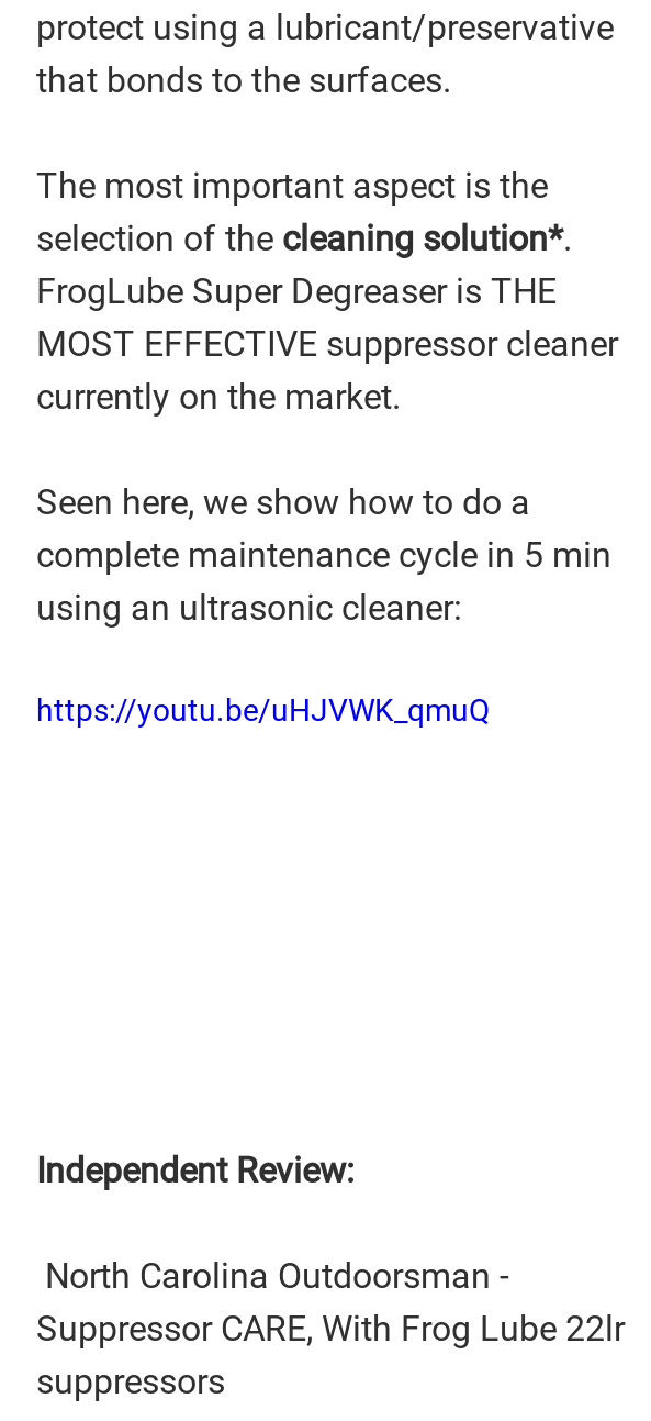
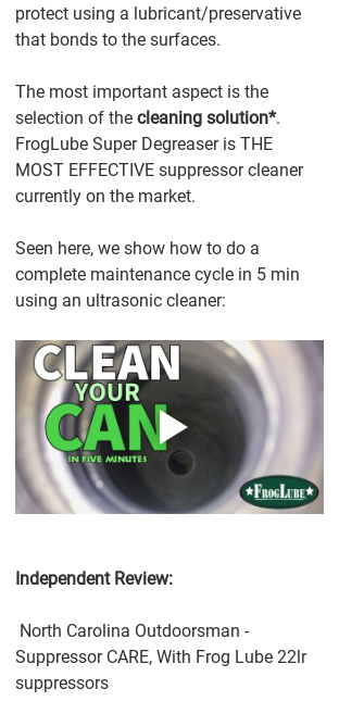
none -> [14,339,325,515] [image]
[36,692,491,728] https://youtu.be/uHJVWK_qmuQ -> none

